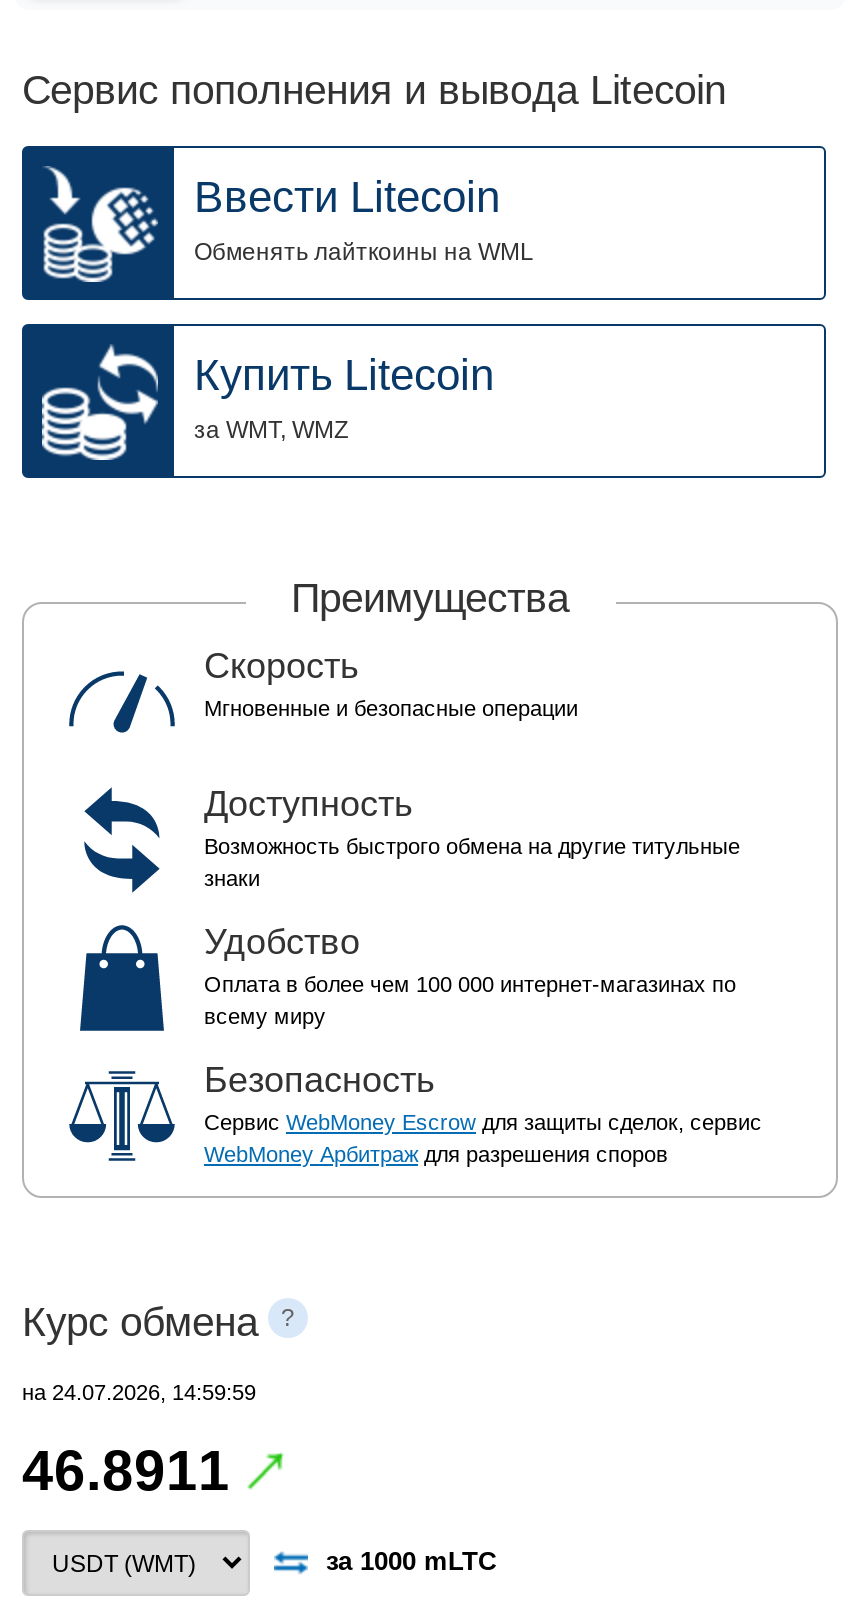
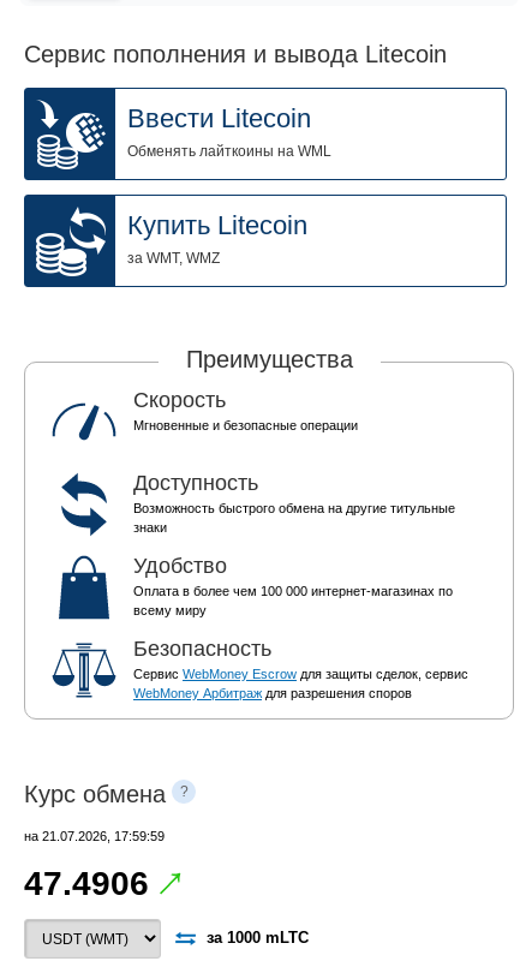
[22,1381,256,1405] на 24.07.2026, 14:59:59 -> [24,829,165,844] на 21.07.2026, 17:59:59
[22,1441,230,1503] 46.8911 -> [24,865,149,902] 47.4906

